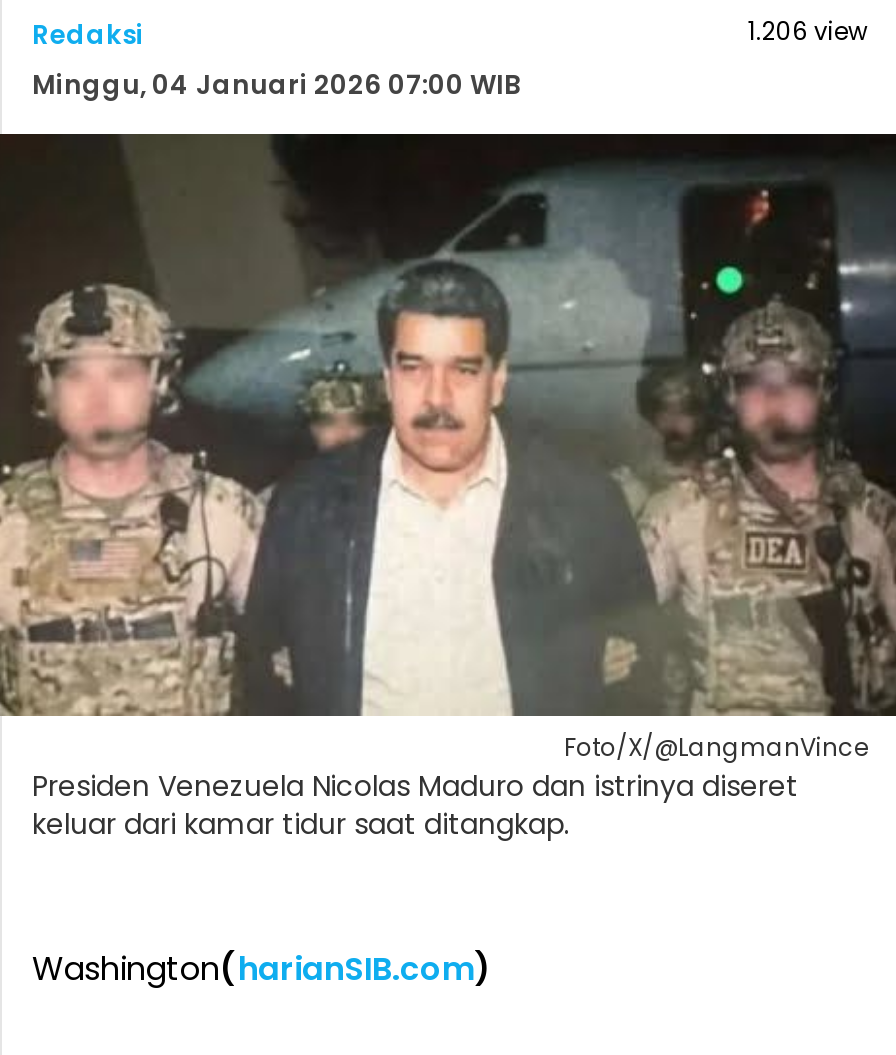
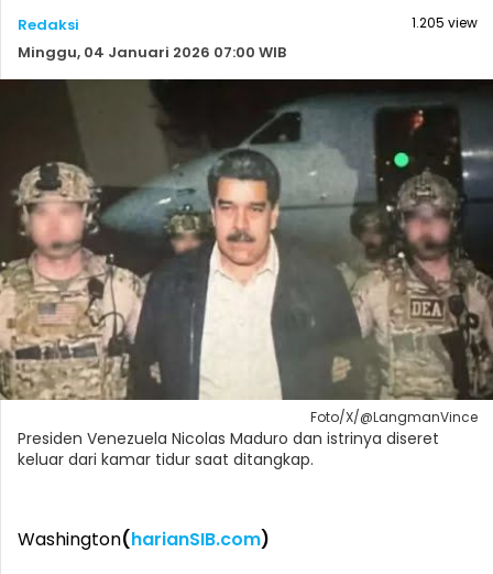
[748,14,868,48] 1.206 view -> [412,13,478,32] 1.205 view

